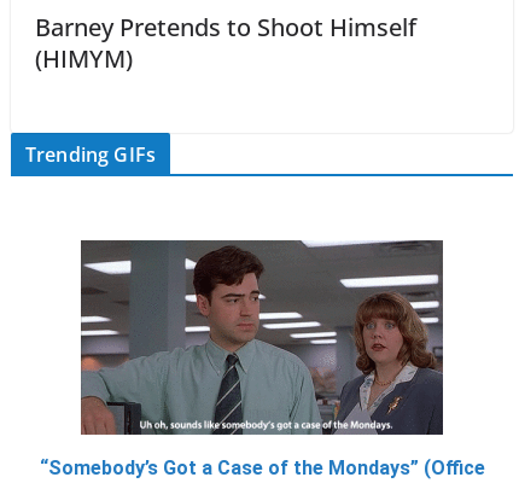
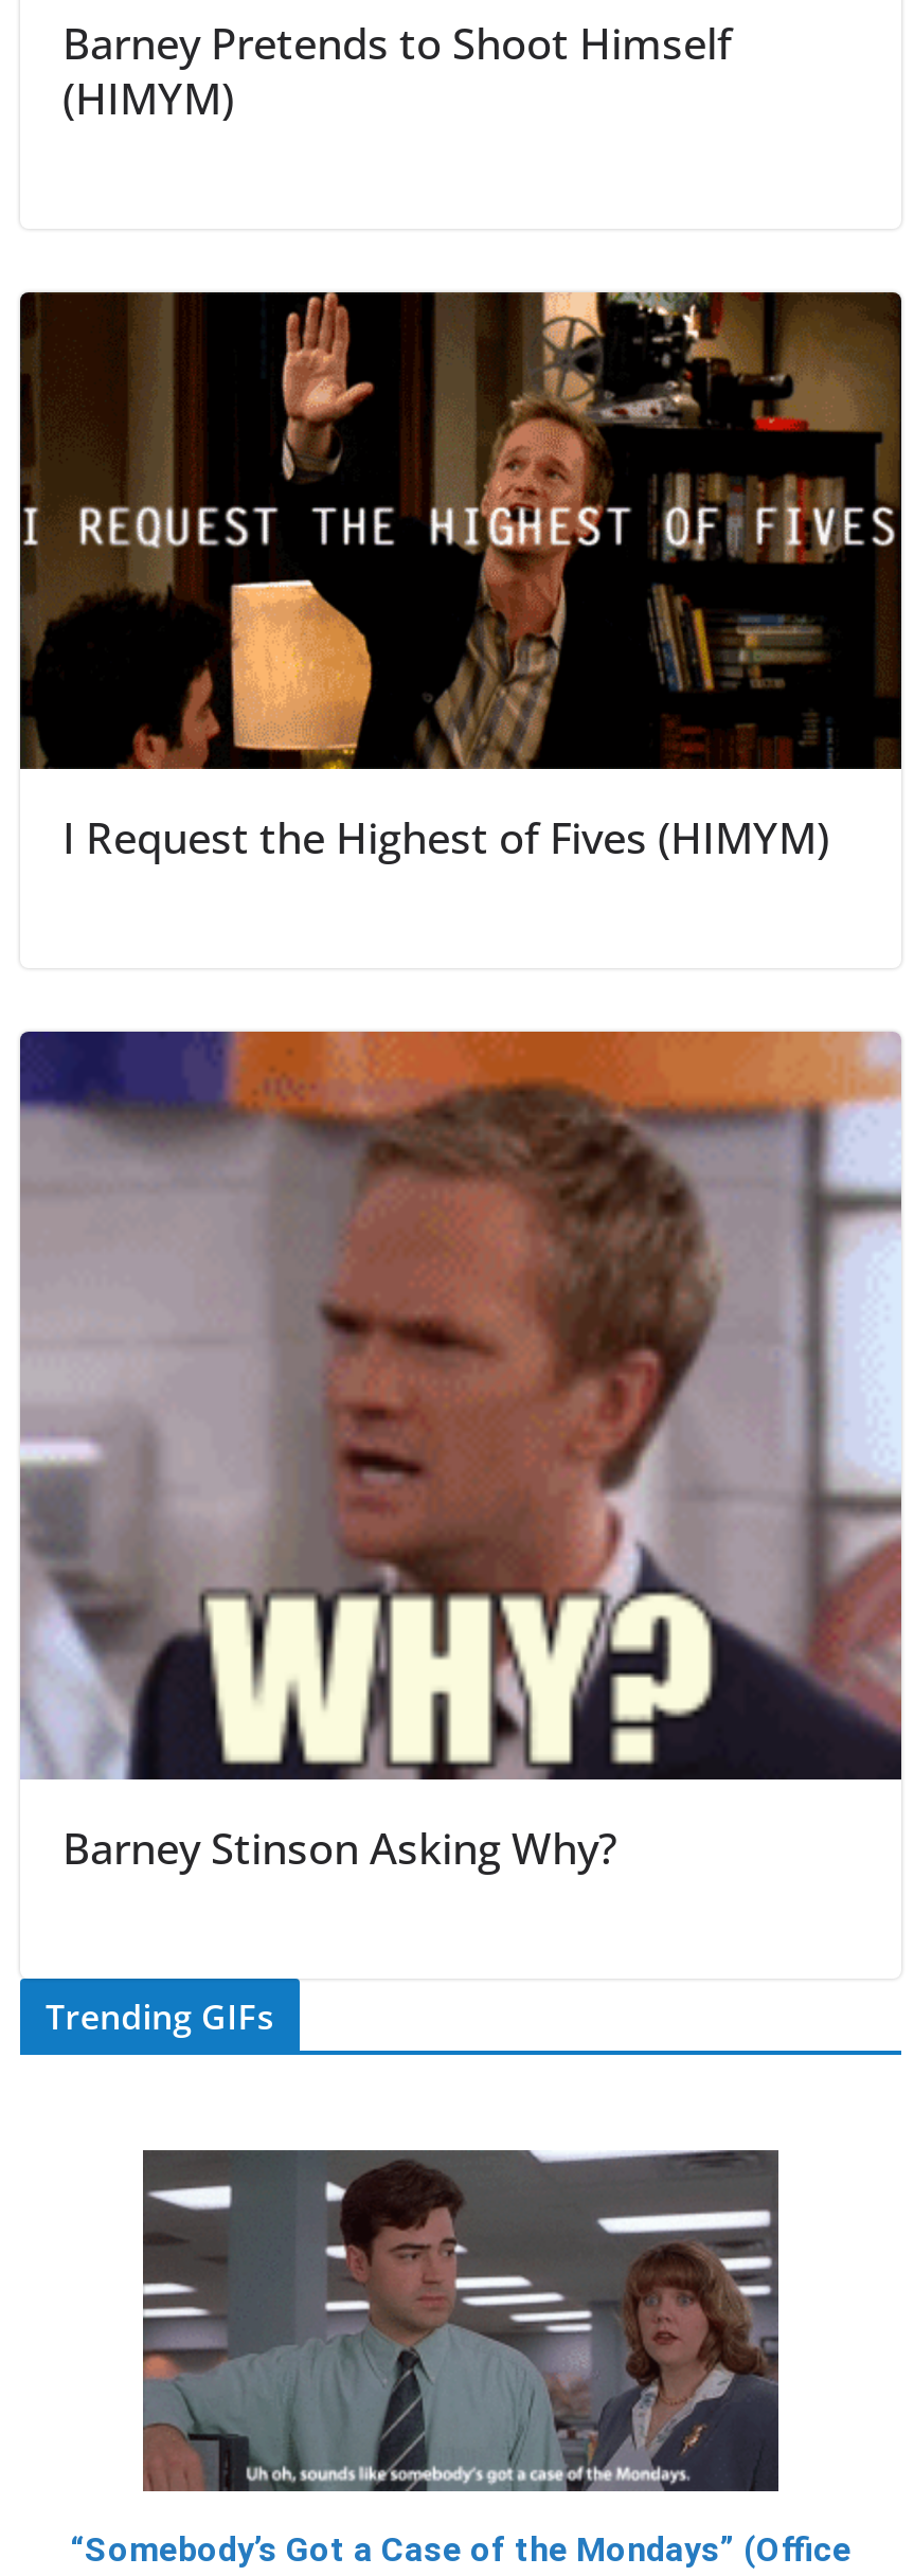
none -> [18,289,903,866] [image] | I Request the Highest of Fives (HIMYM)
none -> [18,1028,903,1877] [image] | Barney Stinson Asking Why?

